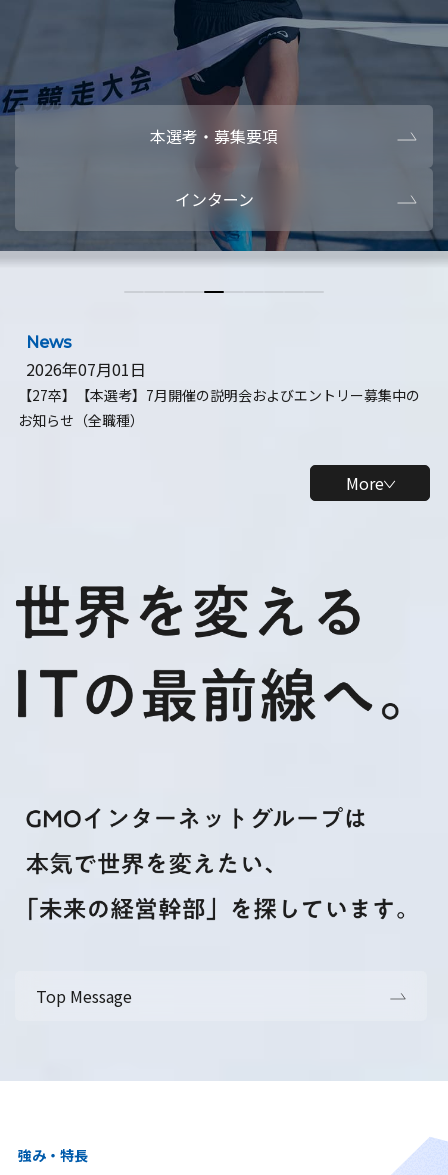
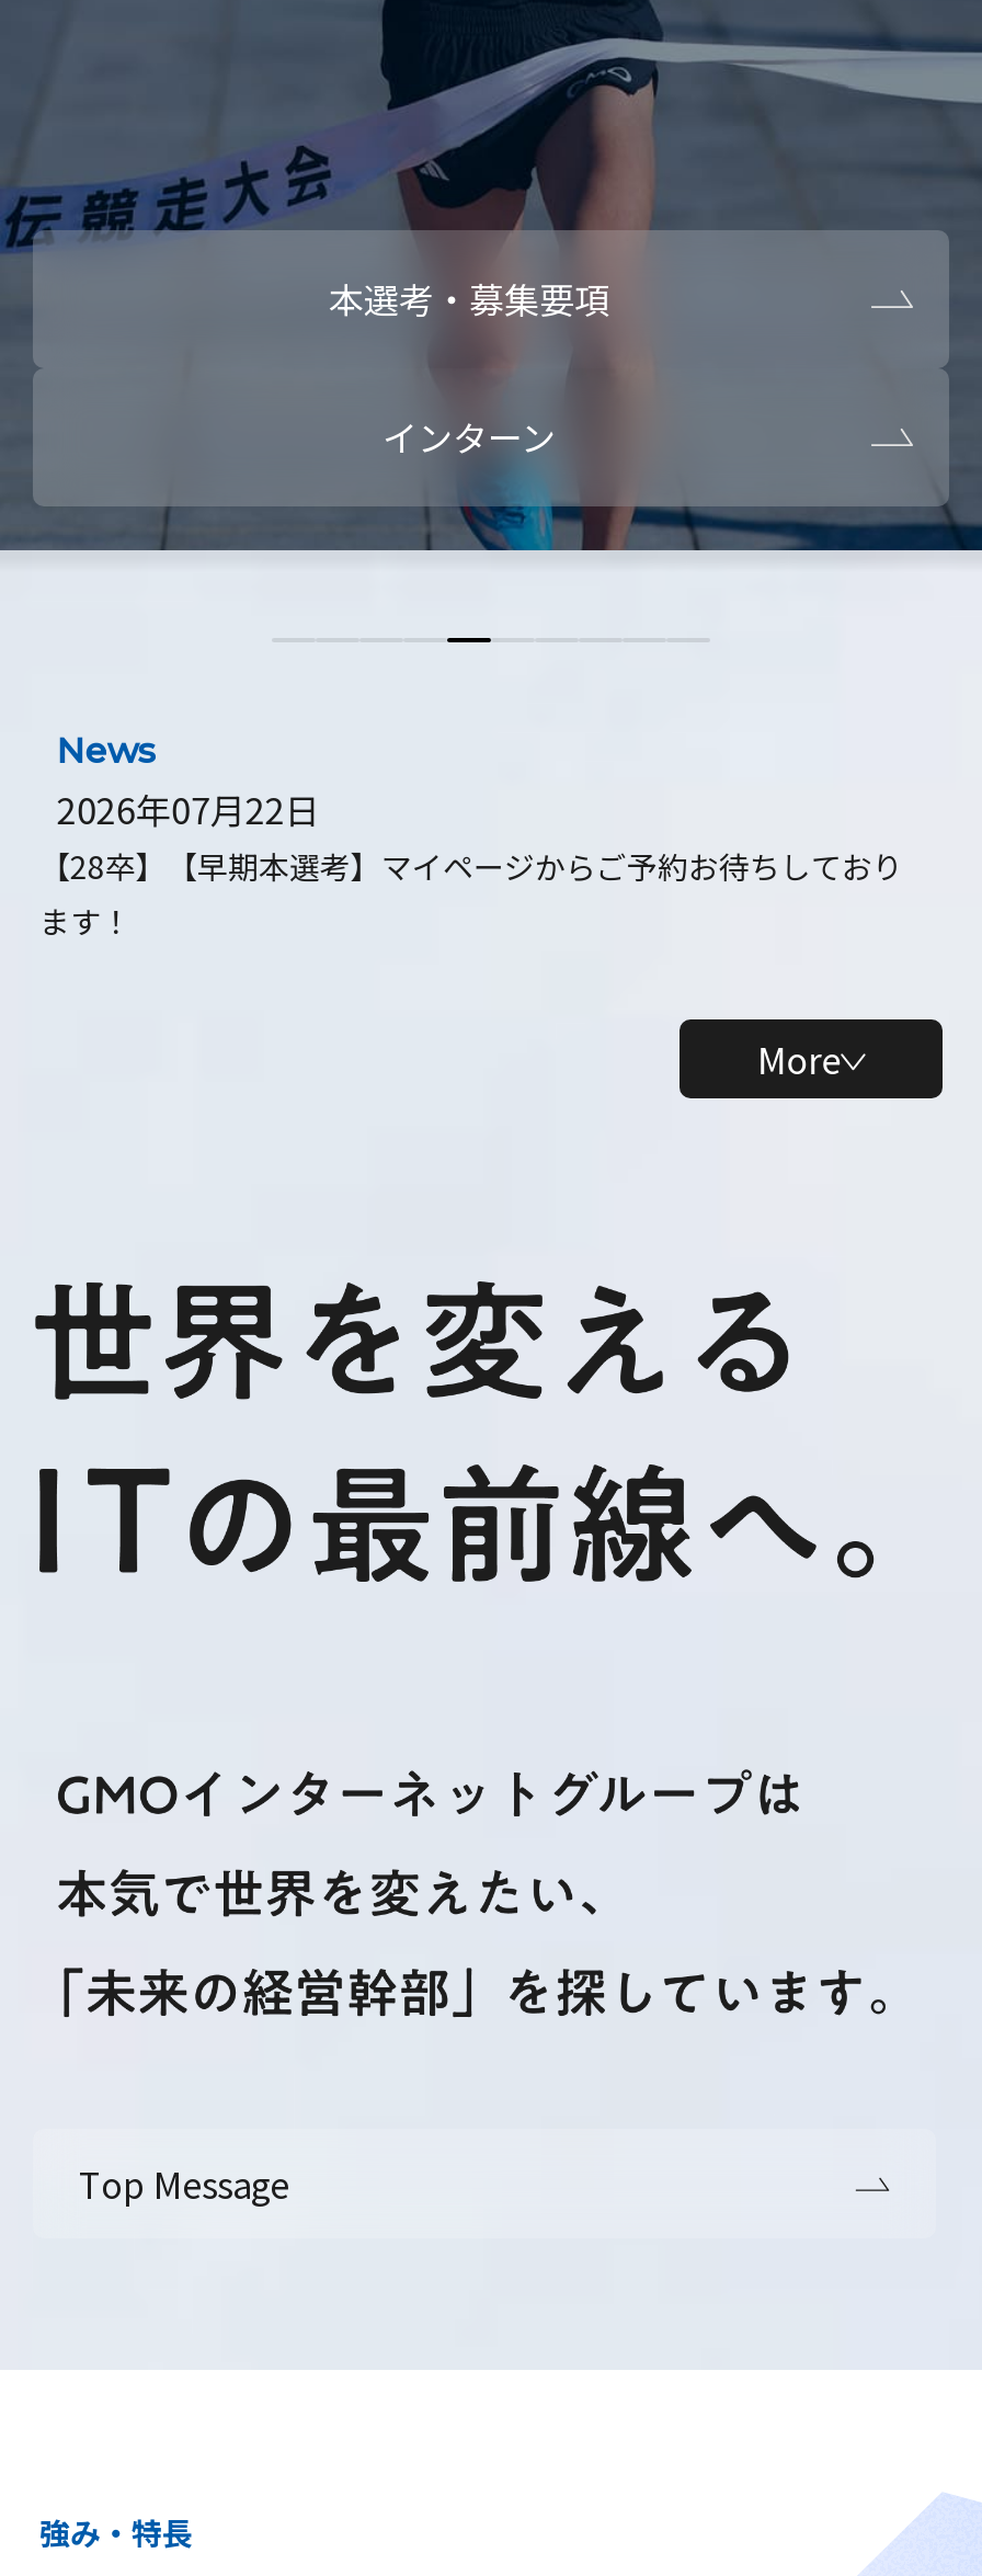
[18,357,420,430] 2026年07月01日 | 【27卒】【本選考】7月開催の説明会およびエントリー募集中の | お知らせ（全職種） -> [39,783,903,943] 2026年07月22日 | 【28卒】【早期本選考】マイページからご予約お待ちしており | ます！

